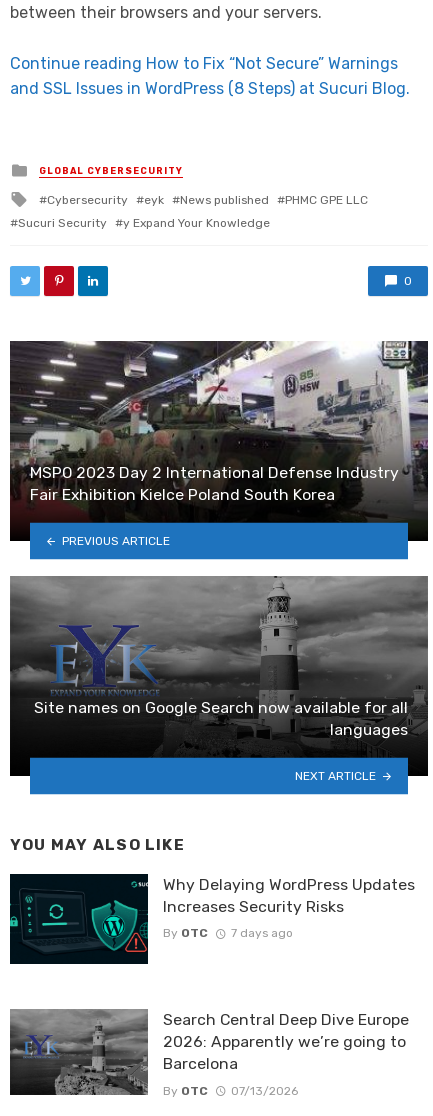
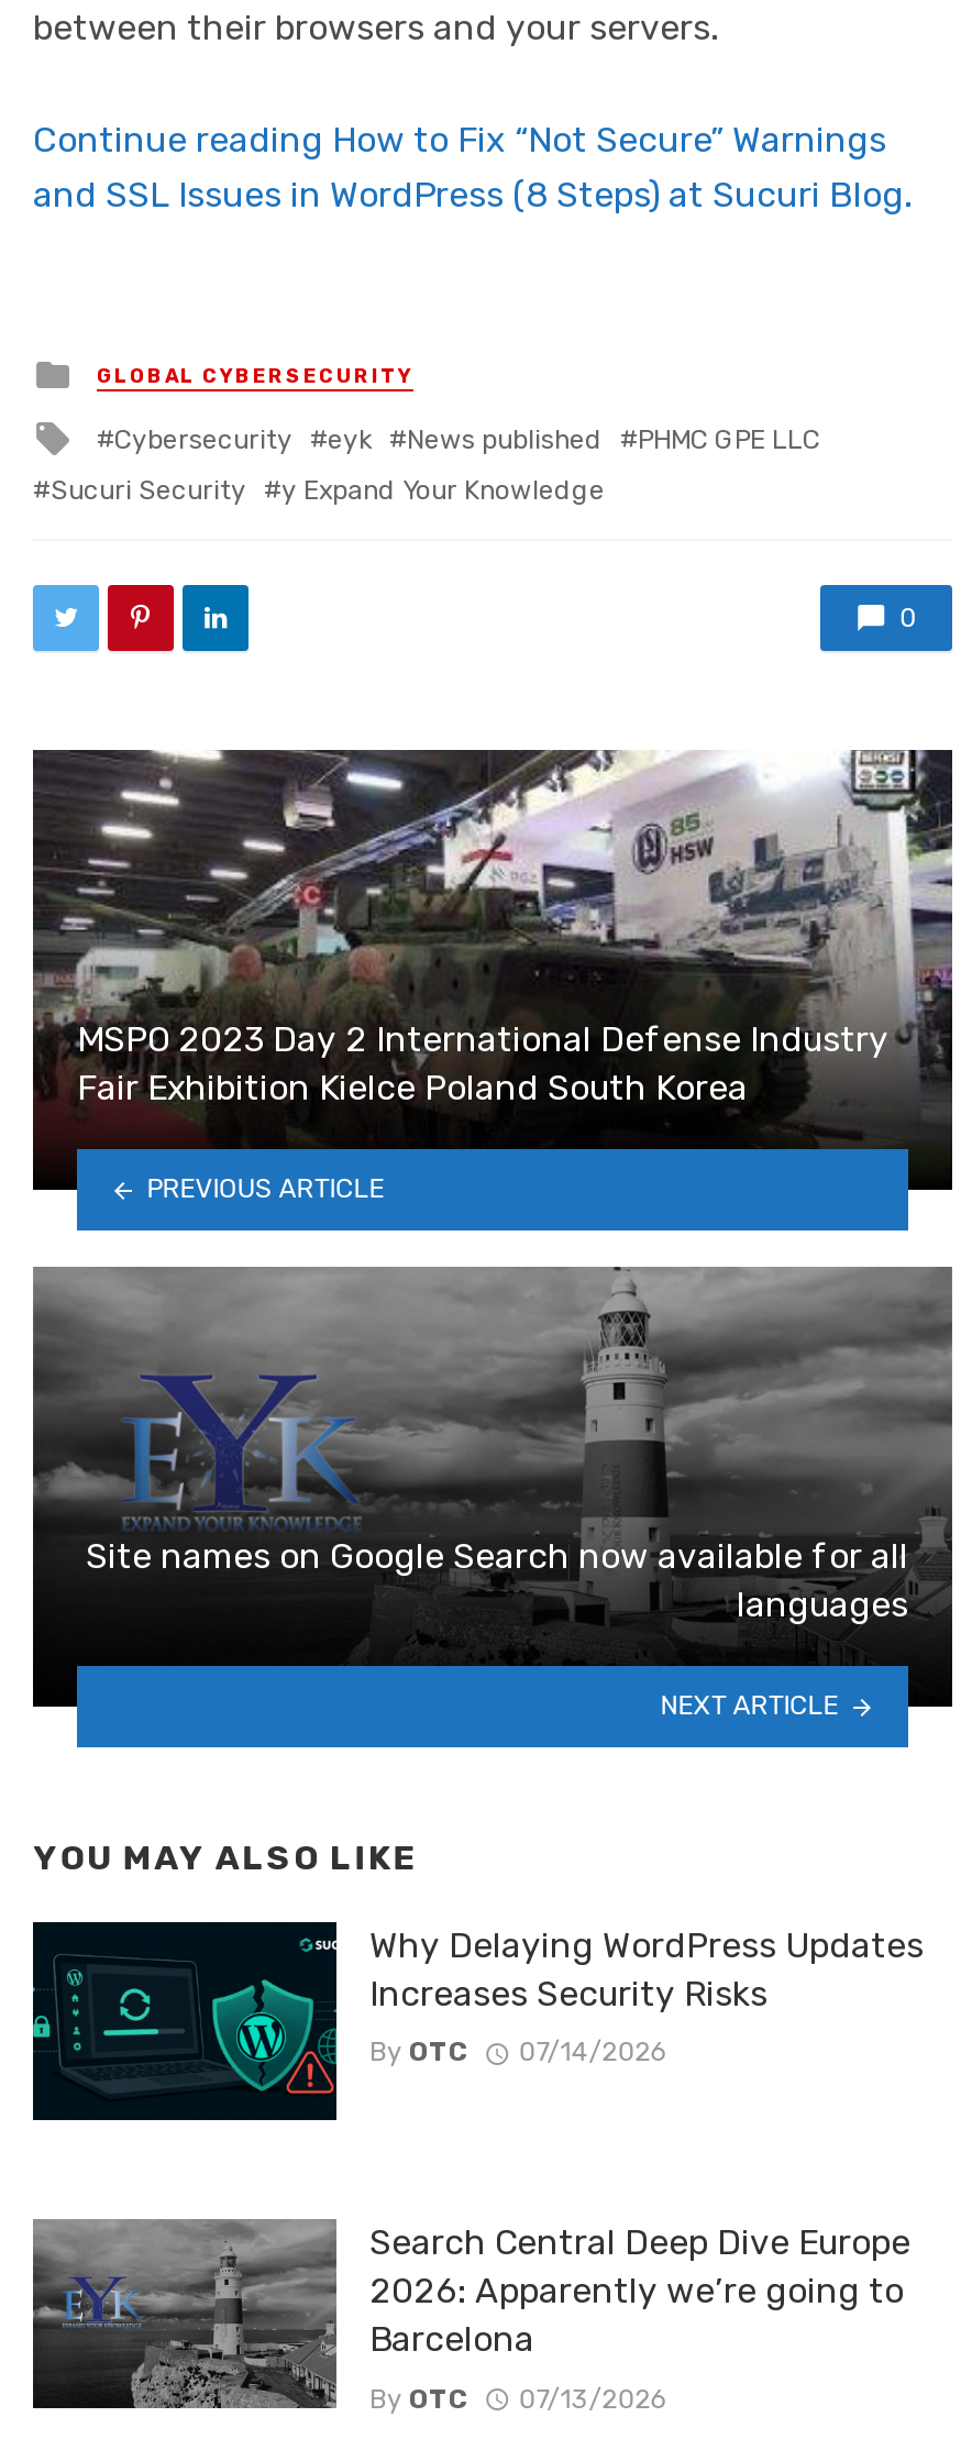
[163,926,293,940] By OTC 7 days ago -> [369,2036,666,2067] By OTC 07/14/2026

